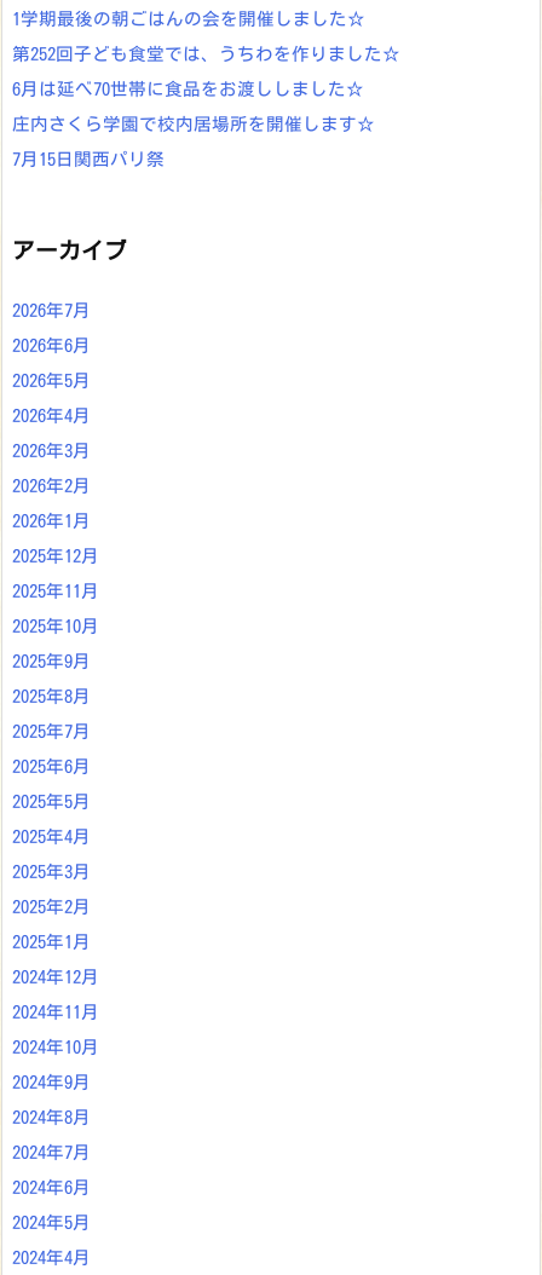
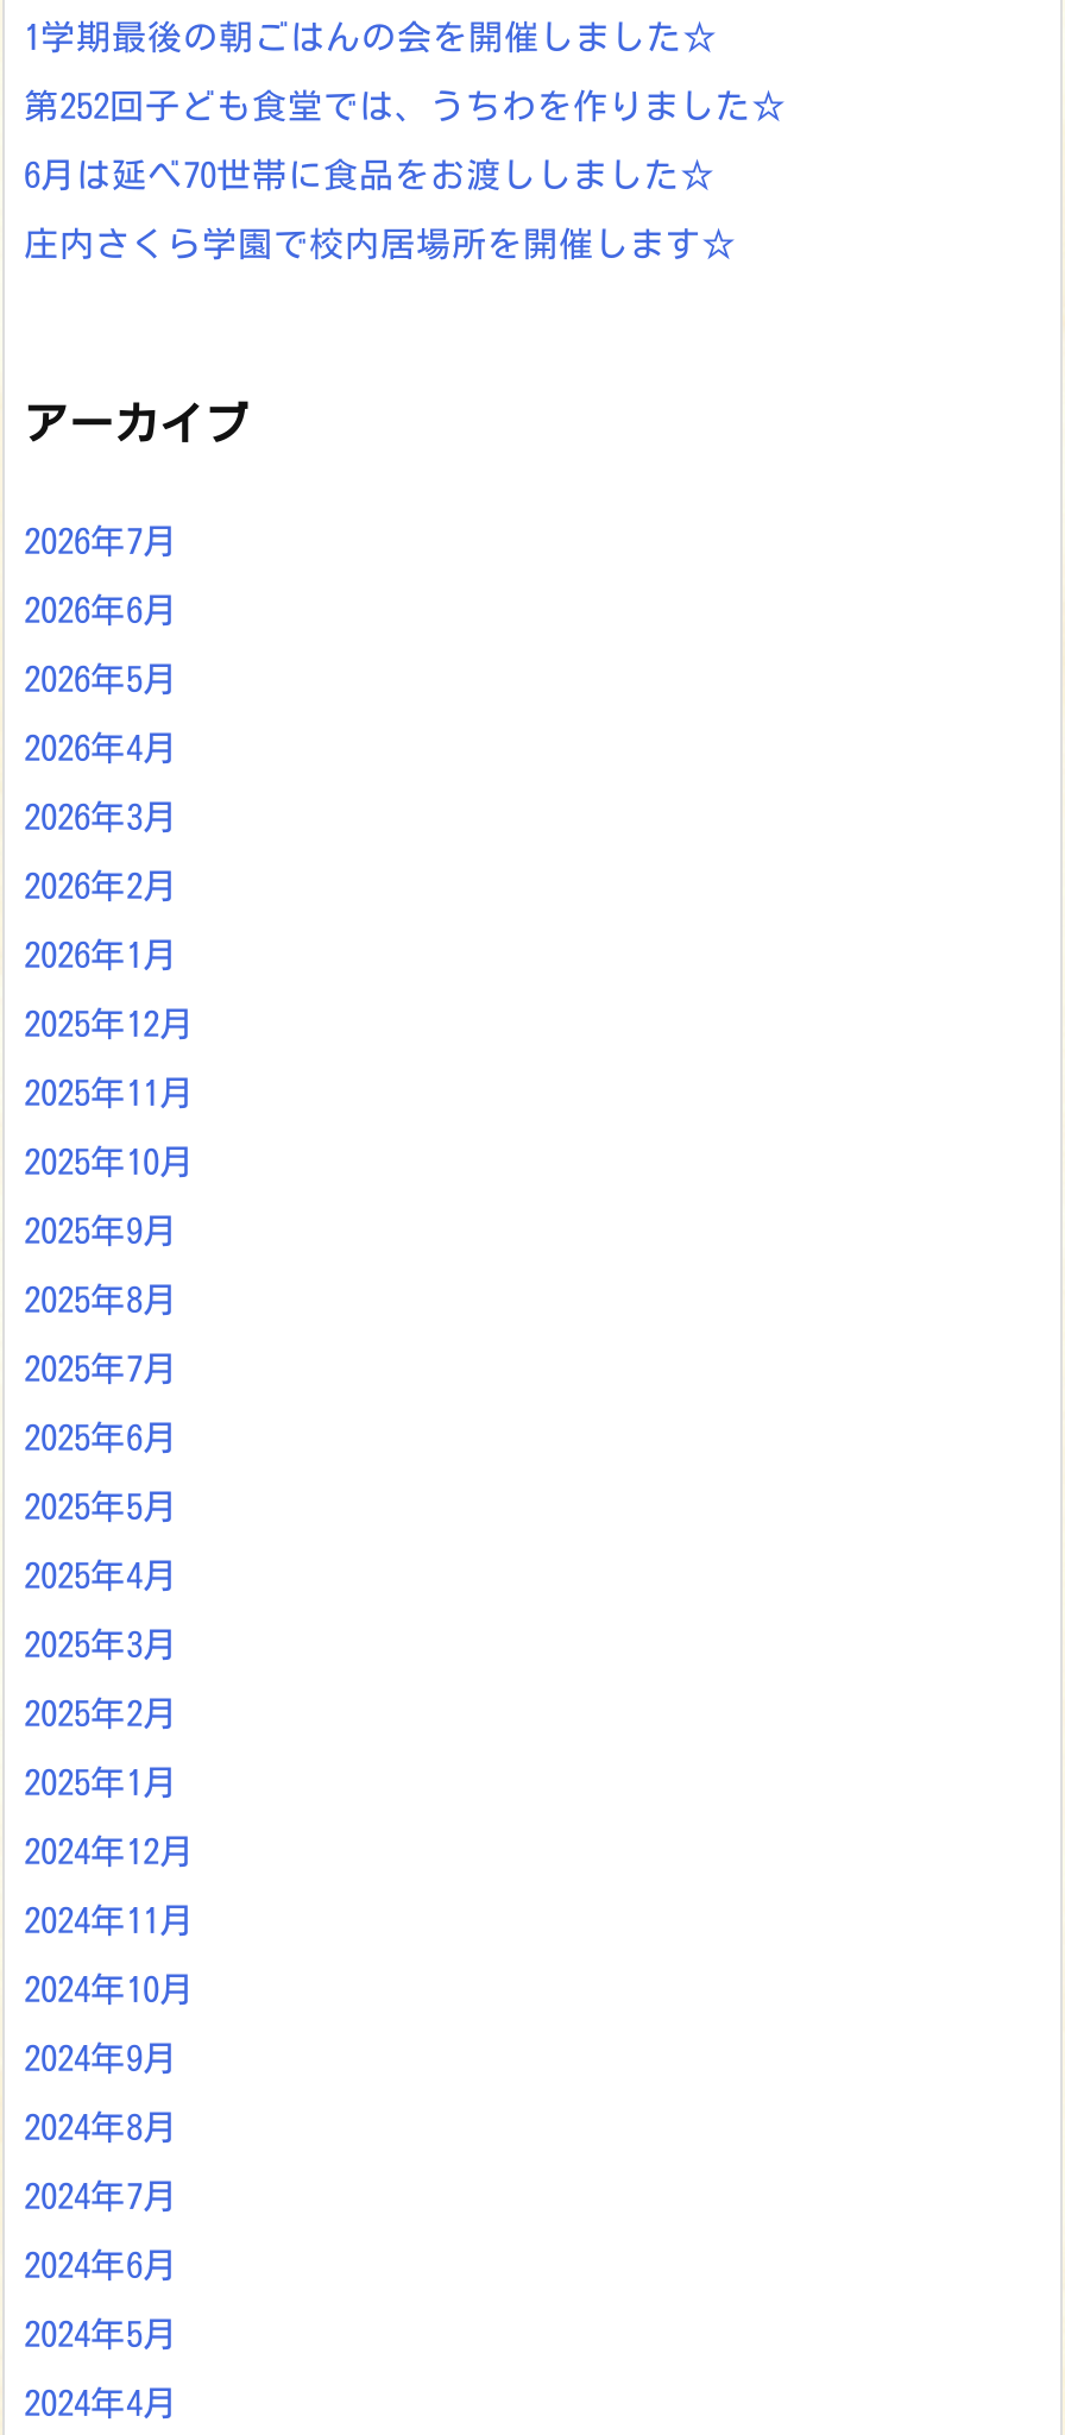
[12,150,165,169] 7月15日関西パリ祭 -> none

